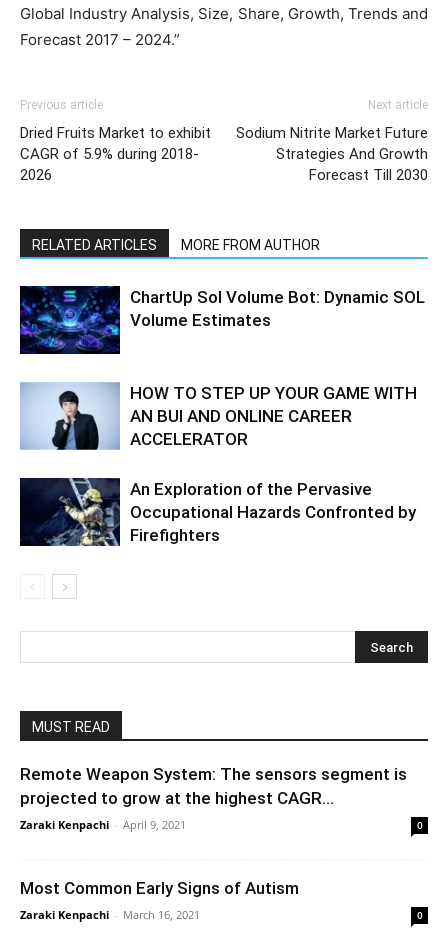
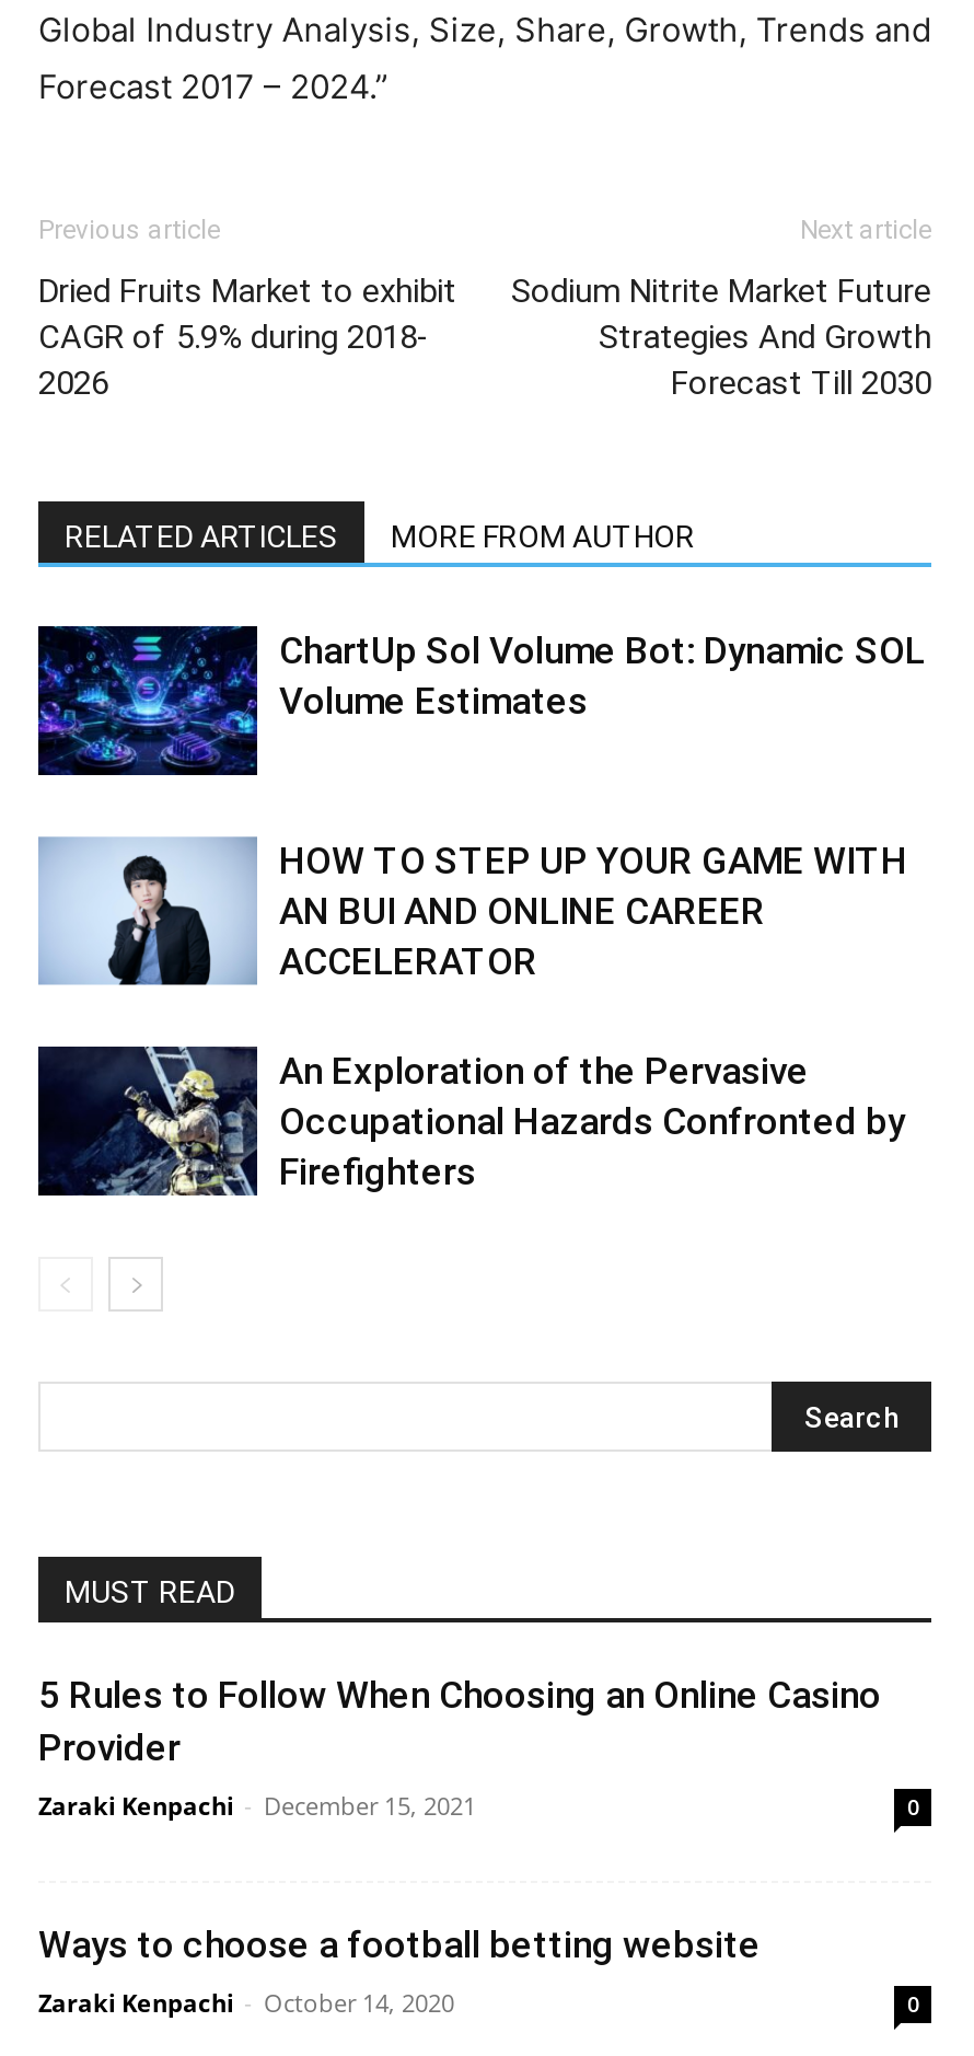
[20,764,407,832] Remote Weapon System: The sensors segment is | projected to grow at the highest CAGR... | Zaraki Kenpachi - April 9, 2021 -> [38,1672,881,1821] 5 Rules to Follow When Choosing an Online Casino | Provider | Zaraki Kenpachi - December 15, 2021
[20,878,299,922] Most Common Early Signs of Autism | Zaraki Kenpachi - March 16, 2021 -> [38,1922,761,2018] Ways to choose a football betting website | Zaraki Kenpachi - October 14, 2020

